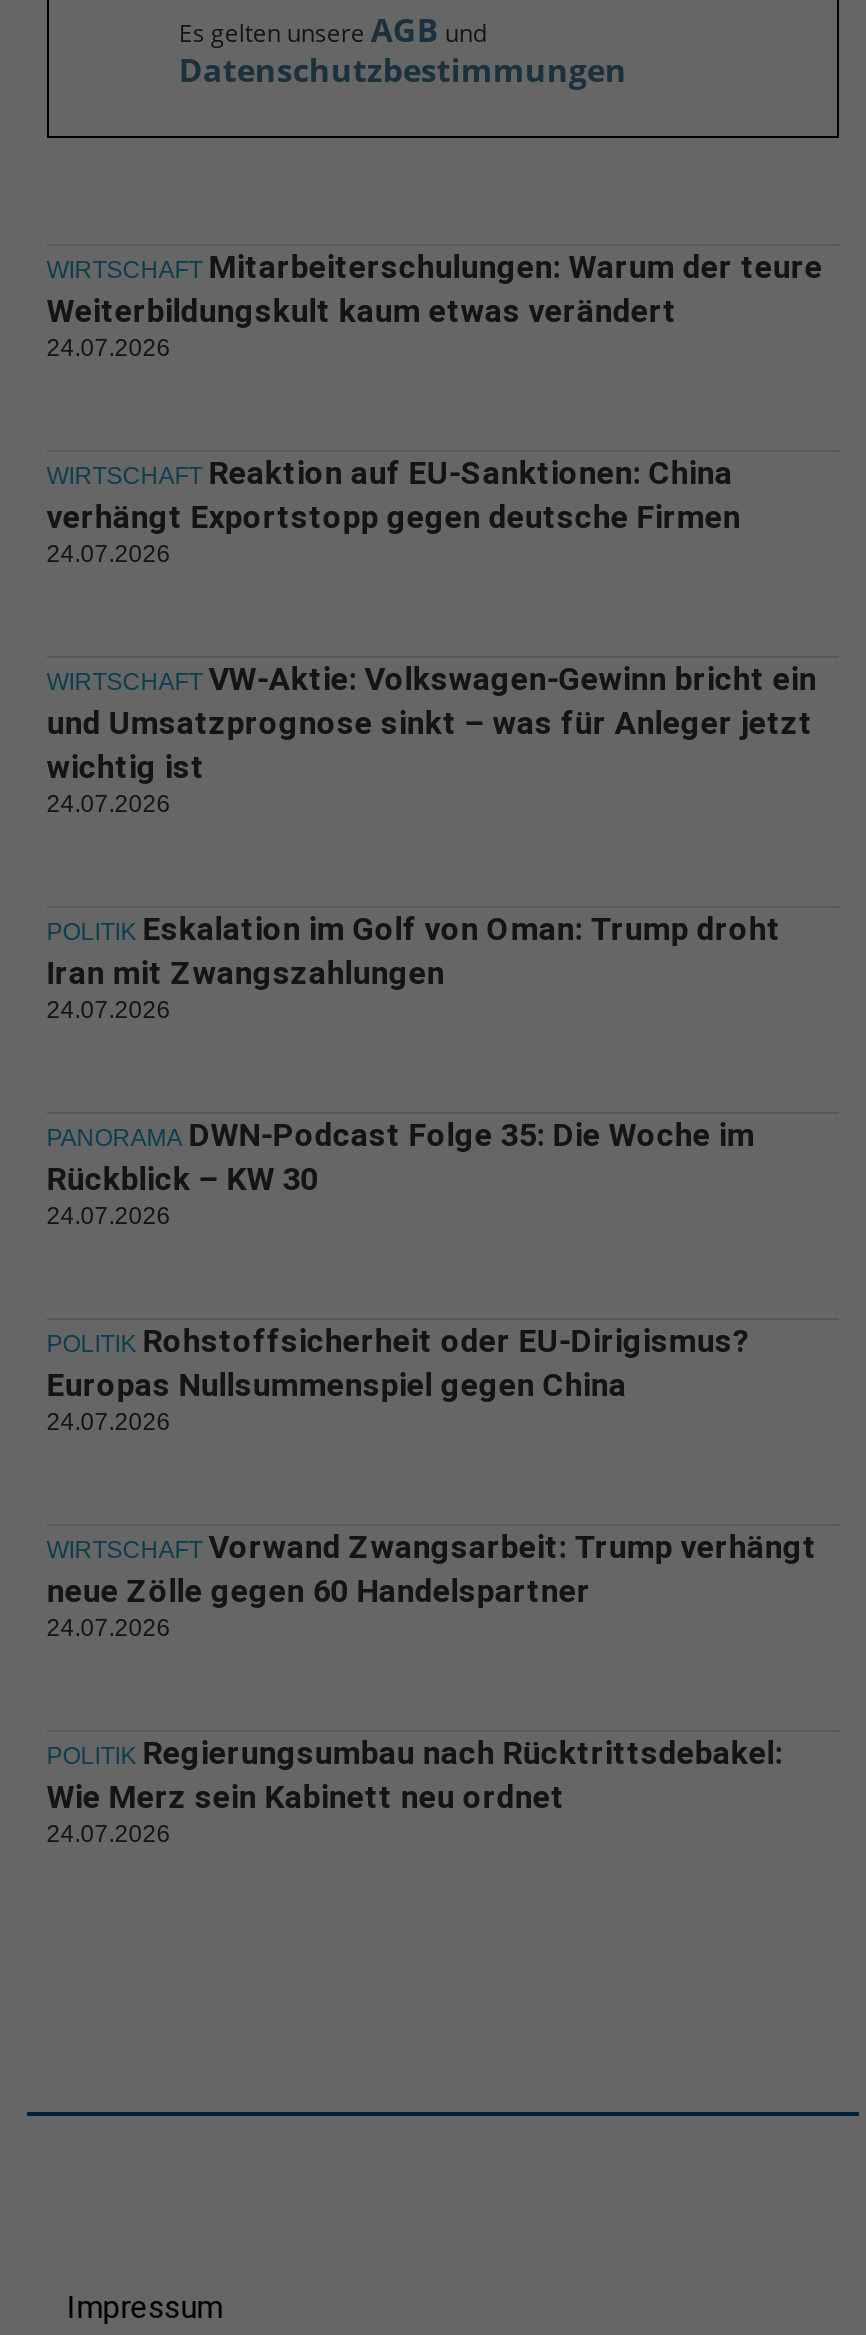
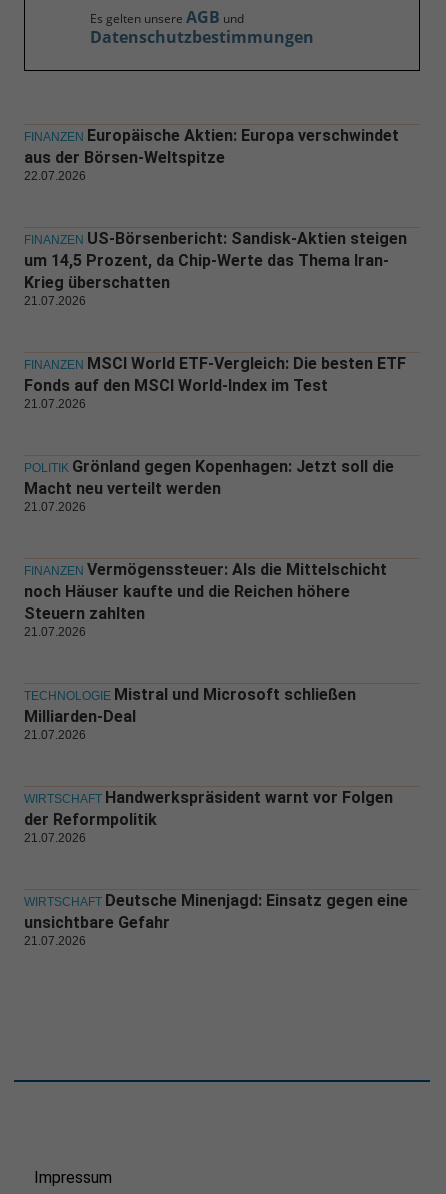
[46,248,822,362] WIRTSCHAFT Mitarbeiterschulungen: Warum der teure | Weiterbildungskult kaum etwas verändert | 24.07.2026 -> [24,126,399,183] FINANZEN Europäische Aktien: Europa verschwindet | aus der Börsen-Weltspitze | 22.07.2026
[46,454,740,568] WIRTSCHAFT Reaktion auf EU-Sanktionen: China | verhängt Exportstopp gegen deutsche Firmen | 24.07.2026 -> [24,229,407,308] FINANZEN US-Börsenbericht: Sandisk-Aktien steigen | um 14,5 Prozent, da Chip-Werte das Thema Iran- | Krieg überschatten | 21.07.2026
[46,660,816,818] WIRTSCHAFT VW-Aktie: Volkswagen-Gewinn bricht ein | und Umsatzprognose sinkt – was für Anleger jetzt | wichtig ist | 24.07.2026 -> [24,354,406,411] FINANZEN MSCI World ETF-Vergleich: Die besten ETF | Fonds auf den MSCI World-Index im Test | 21.07.2026
[46,910,780,1024] POLITIK Eskalation im Golf von Oman: Trump droht | Iran mit Zwangszahlungen | 24.07.2026 -> [24,457,394,514] POLITIK Grönland gegen Kopenhagen: Jetzt soll die | Macht neu verteilt werden | 21.07.2026
[46,1116,754,1230] PANORAMA DWN-Podcast Folge 35: Die Woche im | Rückblick – KW 30 | 24.07.2026 -> [24,560,387,639] FINANZEN Vermögenssteuer: Als die Mittelschicht | noch Häuser kaufte und die Reichen höhere | Steuern zahlten | 21.07.2026
[46,1322,750,1436] POLITIK Rohstoffsicherheit oder EU-Dirigismus? | Europas Nullsummenspiel gegen China | 24.07.2026 -> [24,685,356,742] TECHNOLOGIE Mistral und Microsoft schließen | Milliarden-Deal | 21.07.2026
[46,1528,816,1642] WIRTSCHAFT Vorwand Zwangsarbeit: Trump verhängt | neue Zölle gegen 60 Handelspartner | 24.07.2026 -> [24,788,393,845] WIRTSCHAFT Handwerkspräsident warnt vor Folgen | der Reformpolitik | 21.07.2026
[46,1734,782,1848] POLITIK Regierungsumbau nach Rücktrittsdebakel: | Wie Merz sein Kabinett neu ordnet | 24.07.2026 -> [24,891,408,948] WIRTSCHAFT Deutsche Minenjagd: Einsatz gegen eine | unsichtbare Gefahr | 21.07.2026

